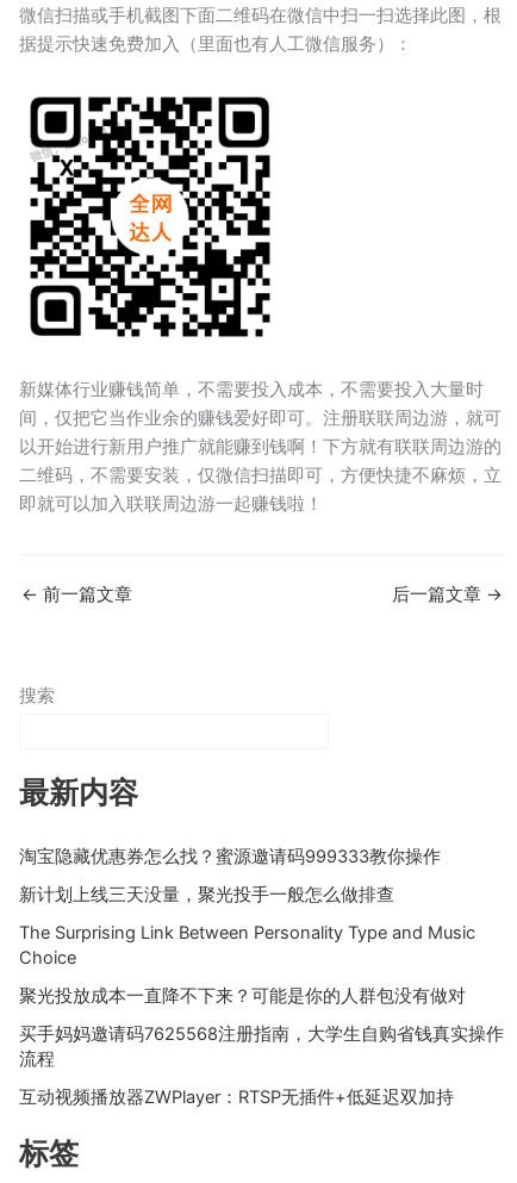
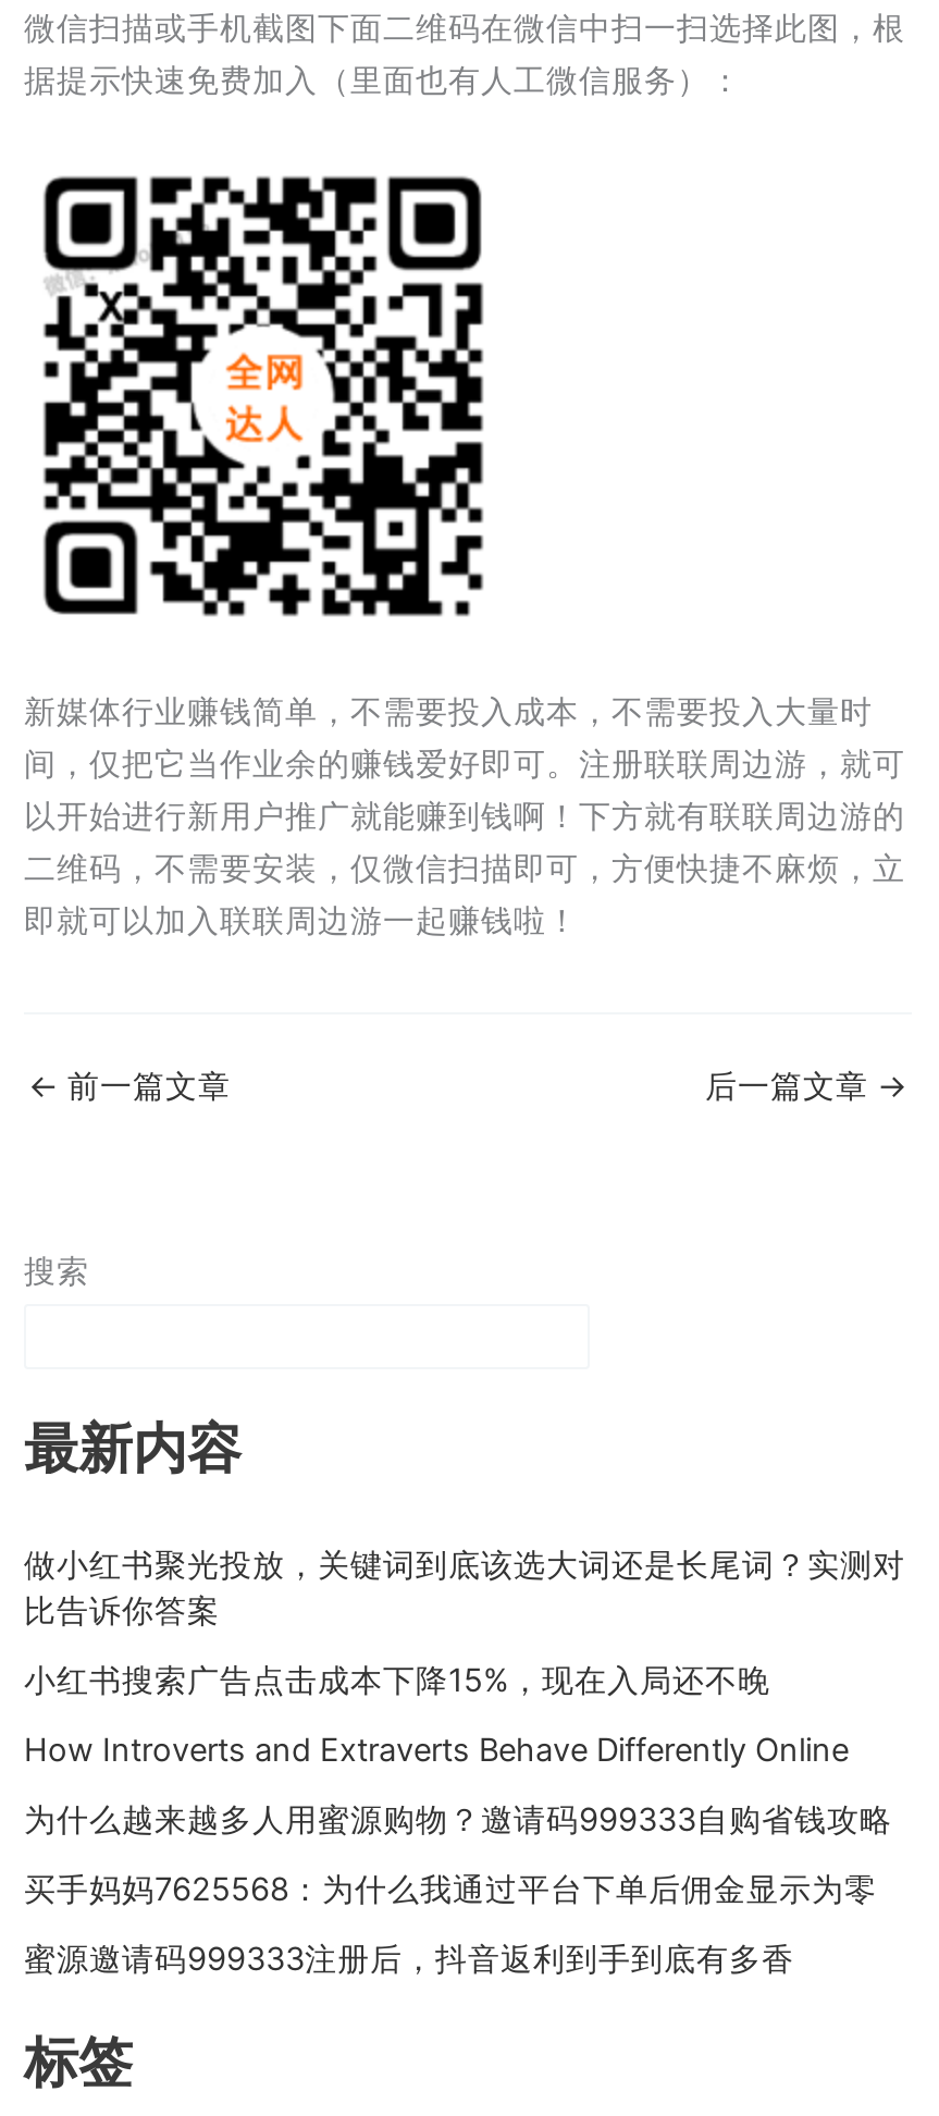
[19,846,441,867] 淘宝隐藏优惠券怎么找？蜜源邀请码999333教你操作 -> [24,1545,905,1630] 做小红书聚光投放，关键词到底该选大词还是长尾词？实测对 | 比告诉你答案
[19,884,394,905] 新计划上线三天没量，聚光投手一般怎么做排查 -> [24,1661,770,1700] 小红书搜索广告点击成本下降15%，现在入局还不晚
[19,922,475,968] The Surprising Link Between Personality Type and Music | Choice -> [24,1730,849,1769] How Introverts and Extraverts Behave Differently Online
[19,985,466,1006] 聚光投放成本一直降不下来？可能是你的人群包没有做对 -> [24,1799,892,1839] 为什么越来越多人用蜜源购物？邀请码999333自购省钱攻略
[19,1023,504,1069] 买手妈妈邀请码7625568注册指南，大学生自购省钱真实操作 | 流程 -> [24,1869,877,1908] 买手妈妈7625568：为什么我通过平台下单后佣金显示为零
[19,1086,454,1107] 互动视频播放器ZWPlayer：RTSP无插件+低延迟双加持 -> [24,1939,794,1978] 蜜源邀请码999333注册后，抖音返利到手到底有多香

